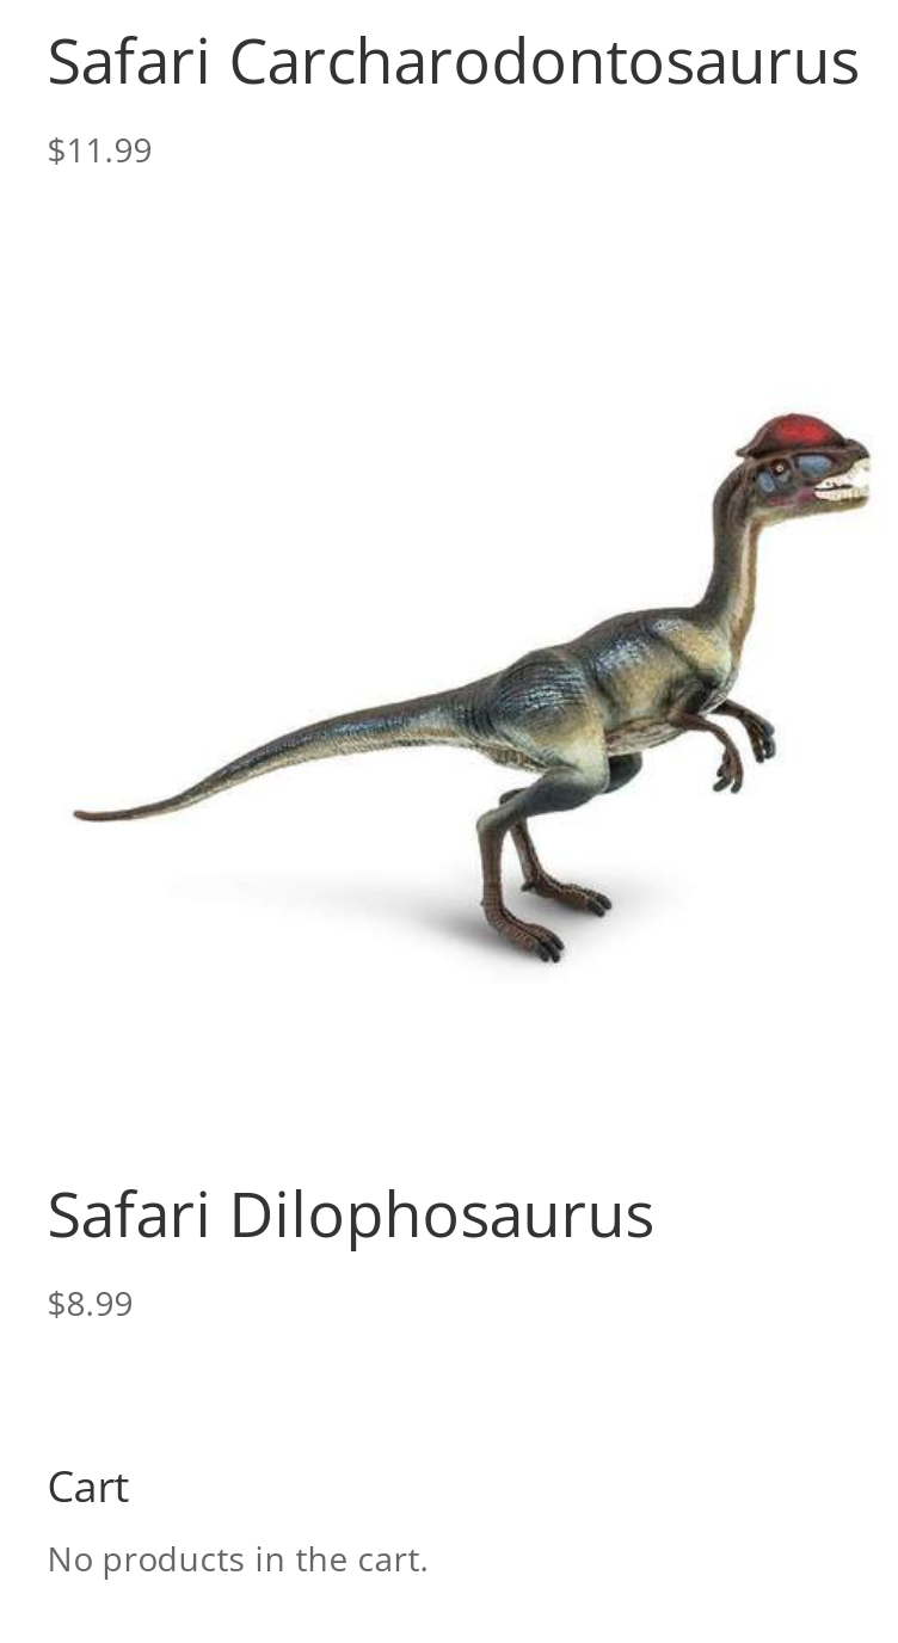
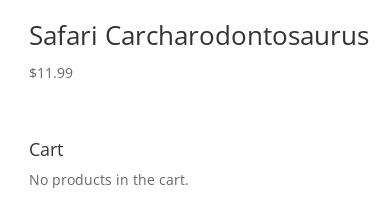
[72,410,874,966] [image] -> none
[47,1171,654,1327] Safari Dilophosaurus | $8.99 -> none

